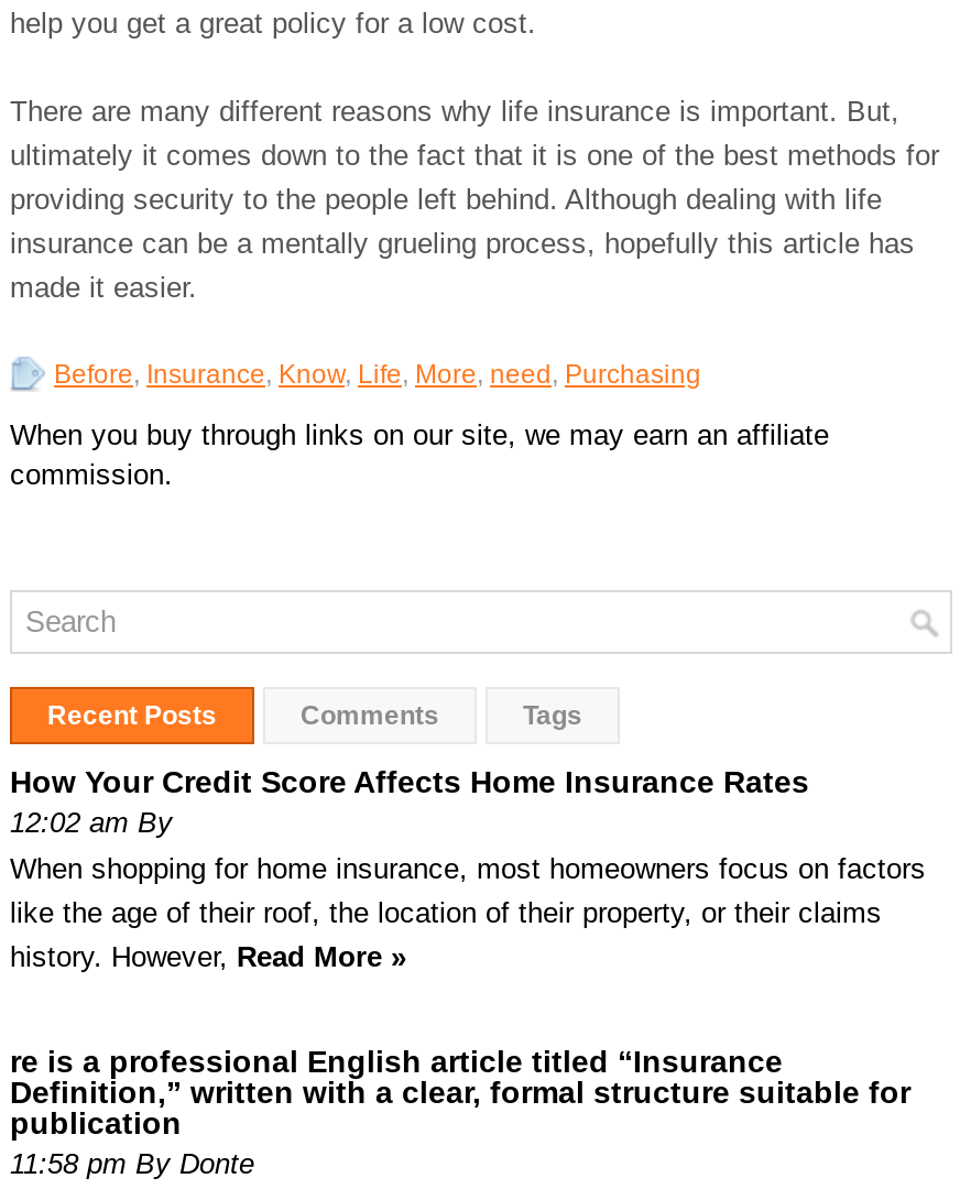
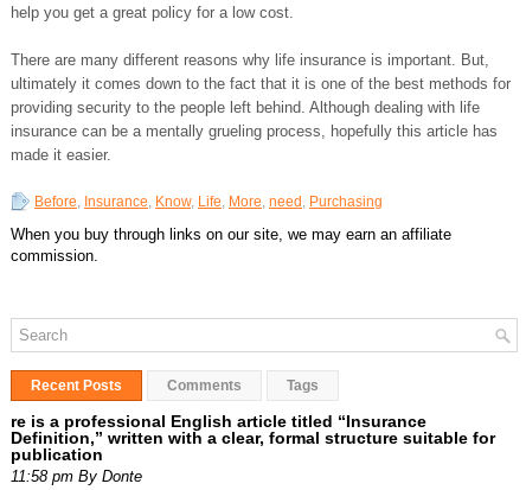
[10,764,926,973] How Your Credit Score Affects Home Insurance Rates | 12:02 am By | When shopping for home insurance, most homeowners focus on factors | like the age of their roof, the location of their property, or their claims | history. However, Read More » -> none

